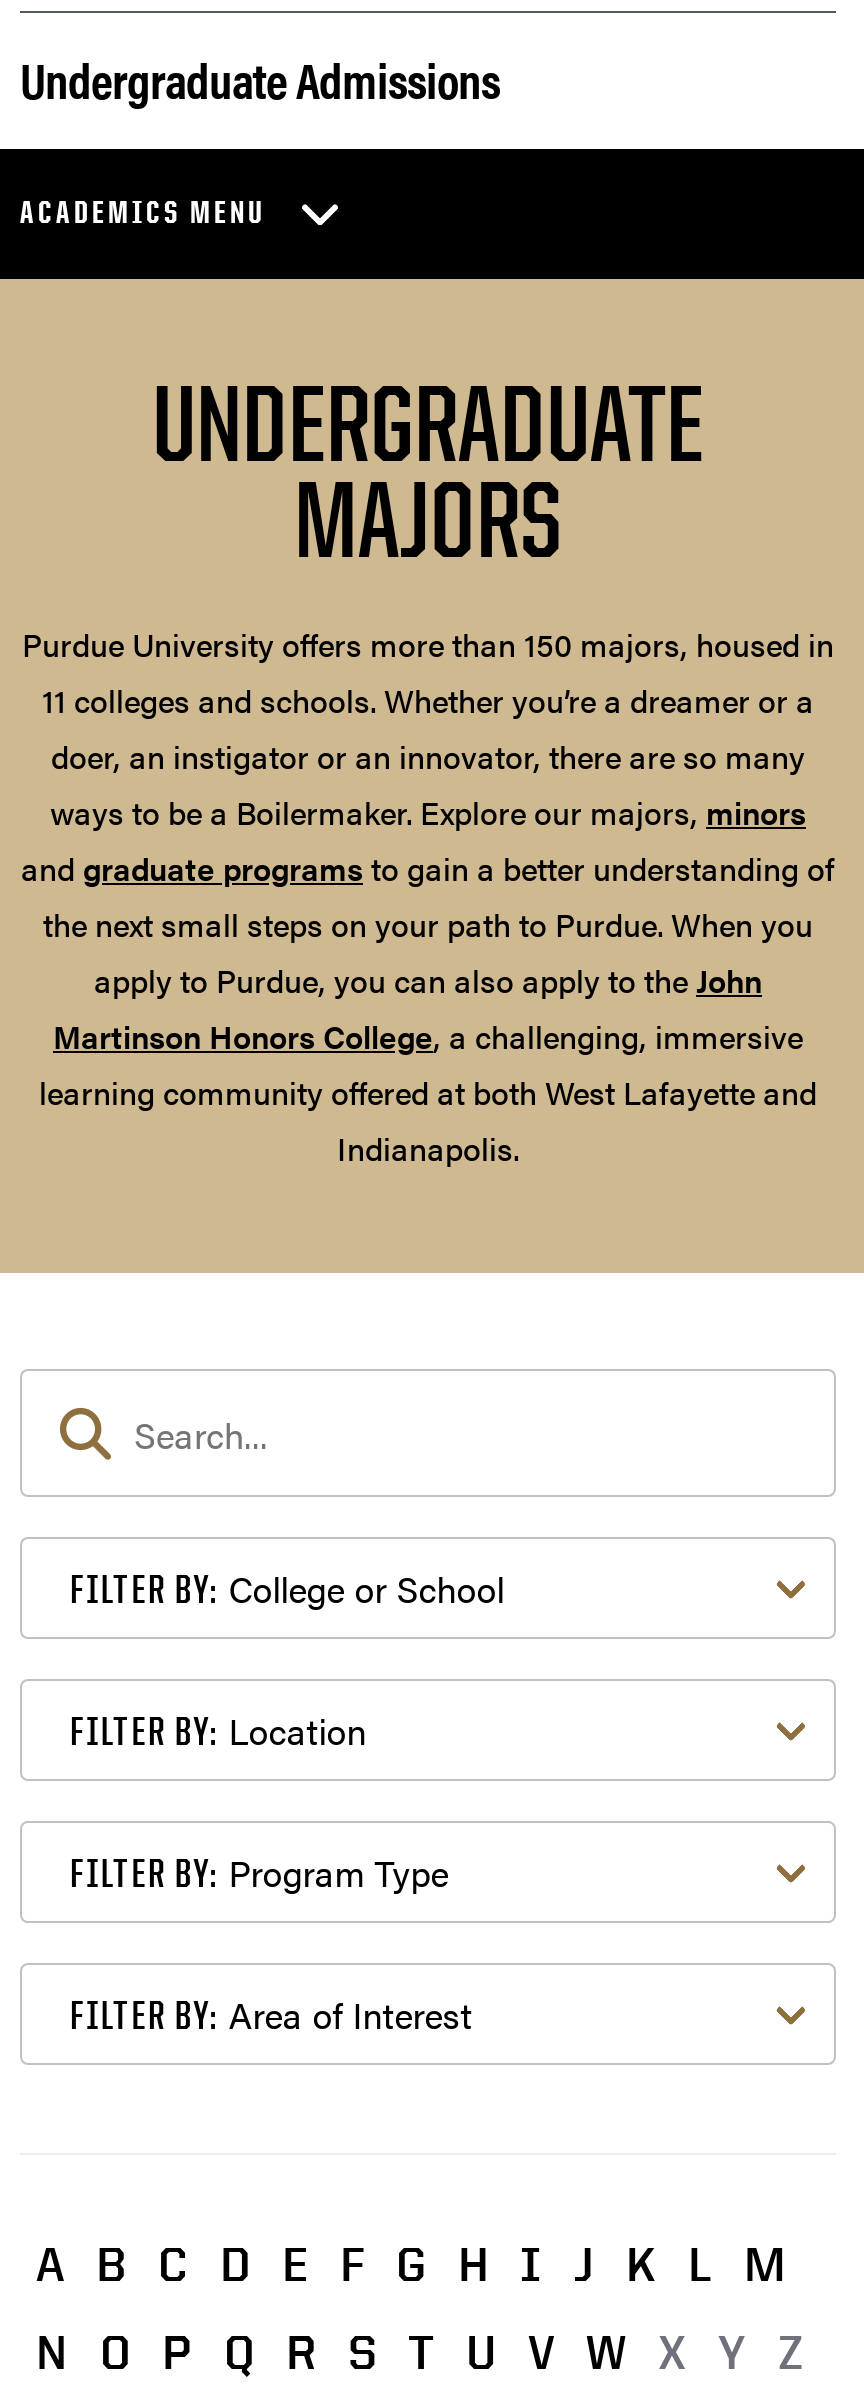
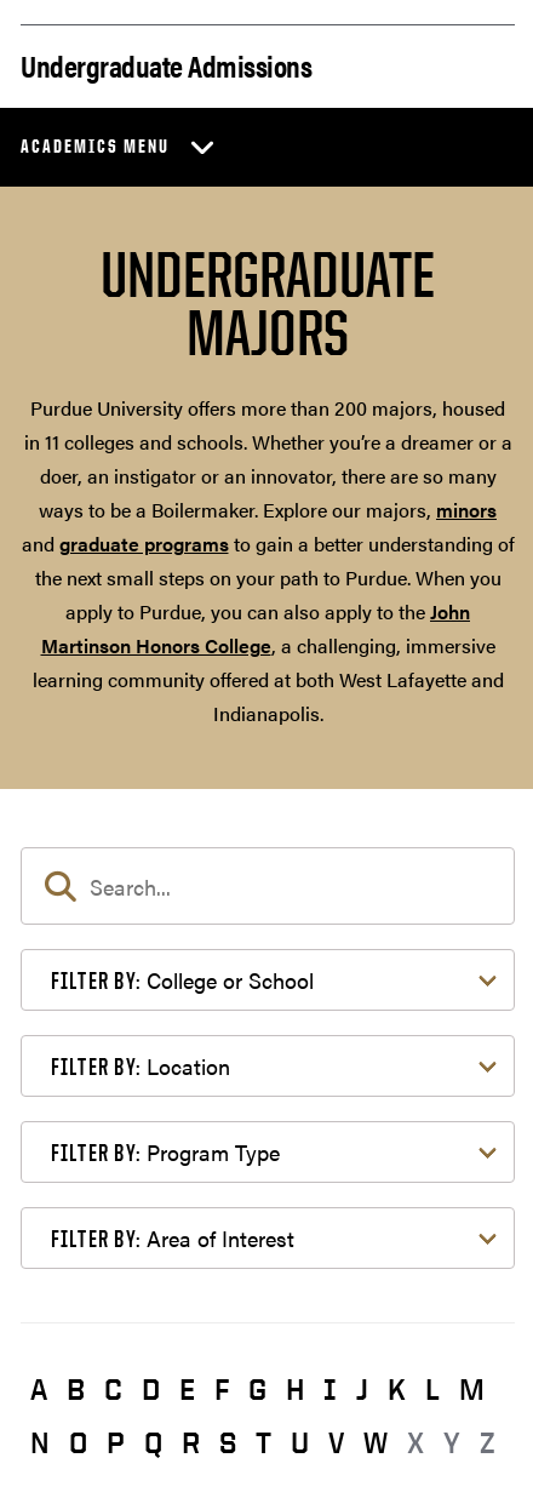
[22,621,834,723] Purdue University offers more than 150 majors, housed in | 11 colleges and schools. Whether you’re a dreamer or a -> [24,394,512,456] Purdue University offers more than 200 majors, housed | in 11 colleges and schools. Whether you’re a dreamer or a

